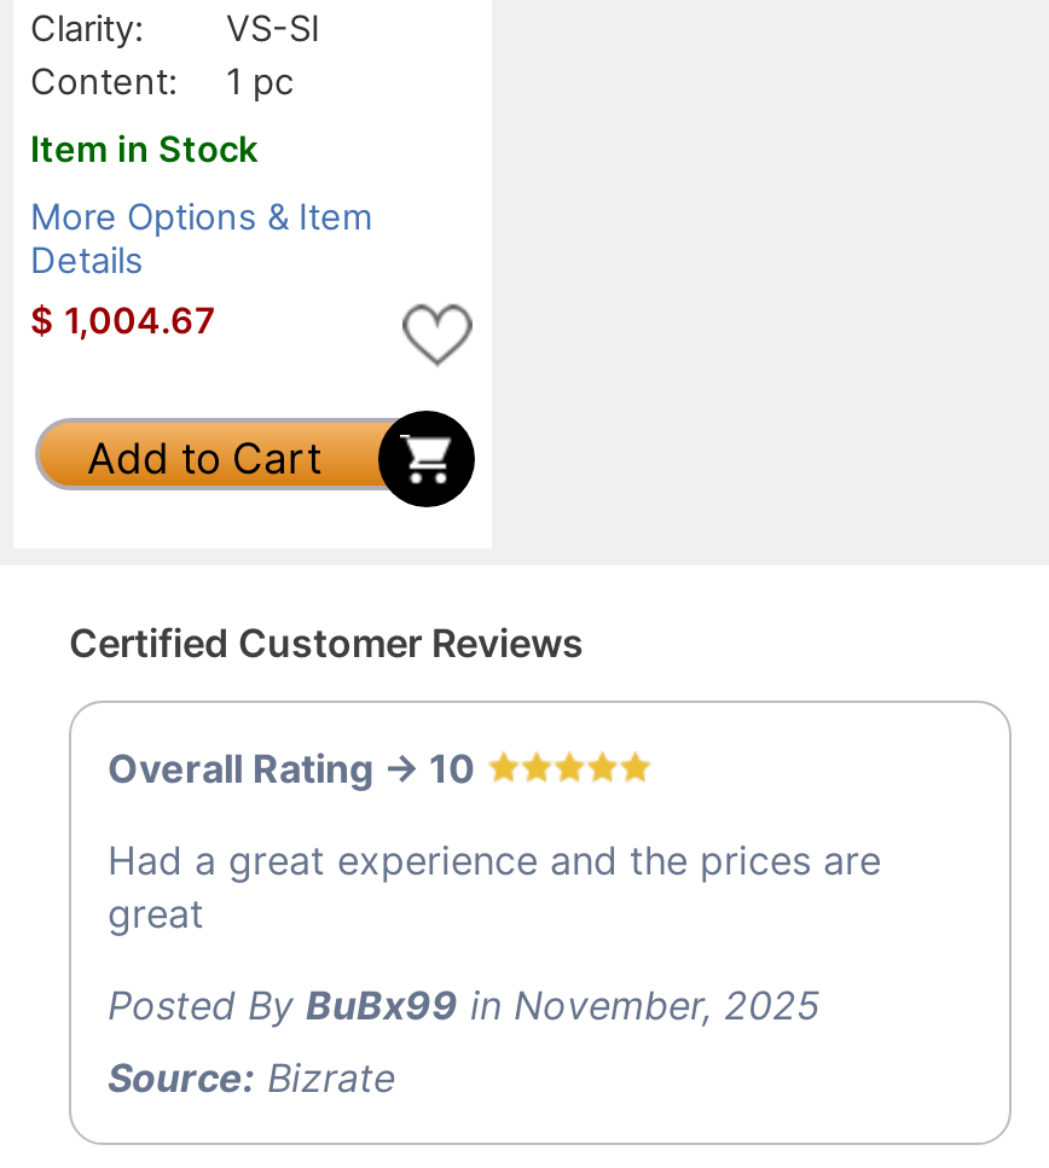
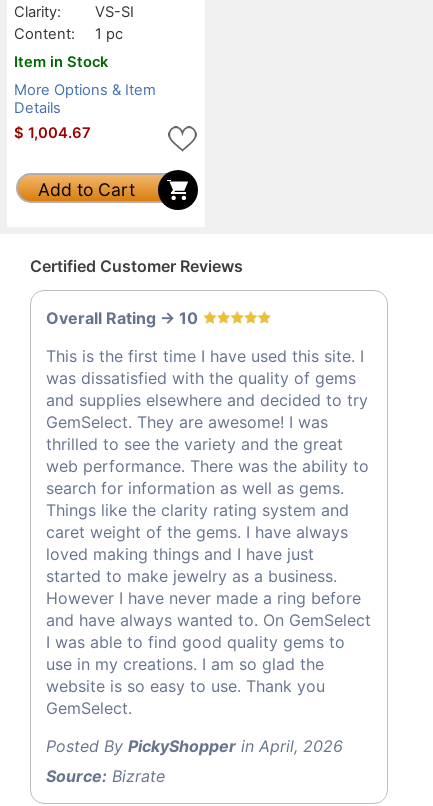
[108,835,881,936] Had a great experience and the prices are | great -> [46,345,371,717] This is the first time I have used this site. I | was dissatisfied with the quality of gems | and supplies elsewhere and decided to try | GemSelect. They are awesome! I was | thrilled to see the variety and the great | web performance. There was the ability to | search for information as well as gems. | Things like the clarity rating system and | caret weight of the gems. I have always | loved making things and I have just | started to make jewelry as a business. | However I have never made a ring before | and have always wanted to. On GemSelect | I was able to find good quality gems to | use in my creations. I am so glad the | website is so easy to use. Thank you | GemSelect.
[108,980,821,1028] Posted By BuBx99 in November, 2025 -> [46,735,343,755] Posted By PickyShopper in April, 2026

